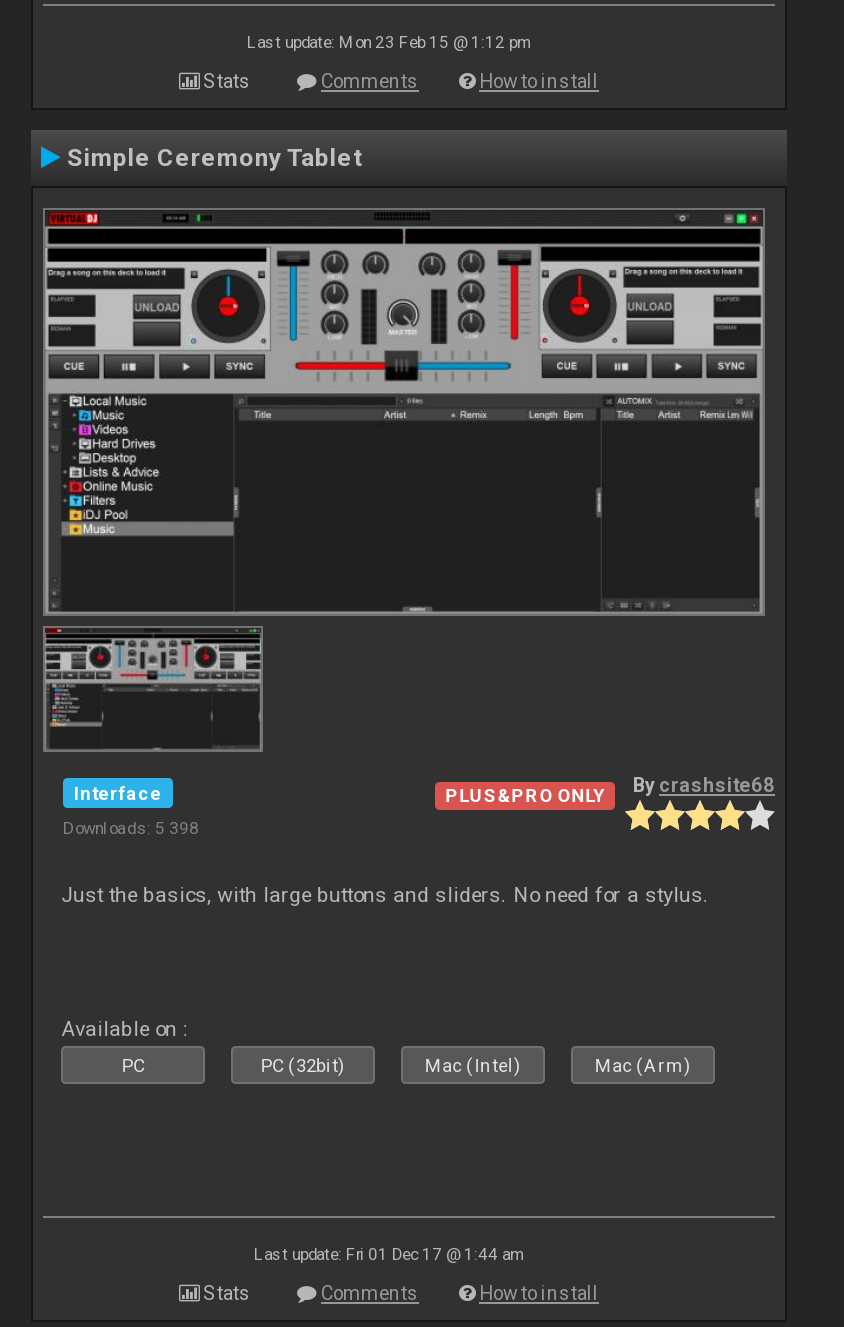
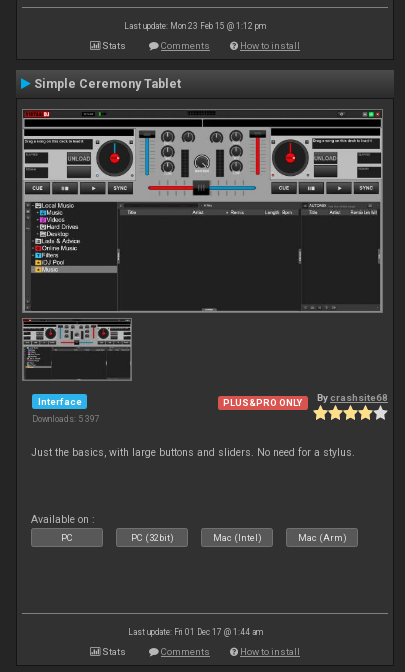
[63,819,199,839] Downloads: 5 398 -> [32,414,100,424] Downloads: 5 397

